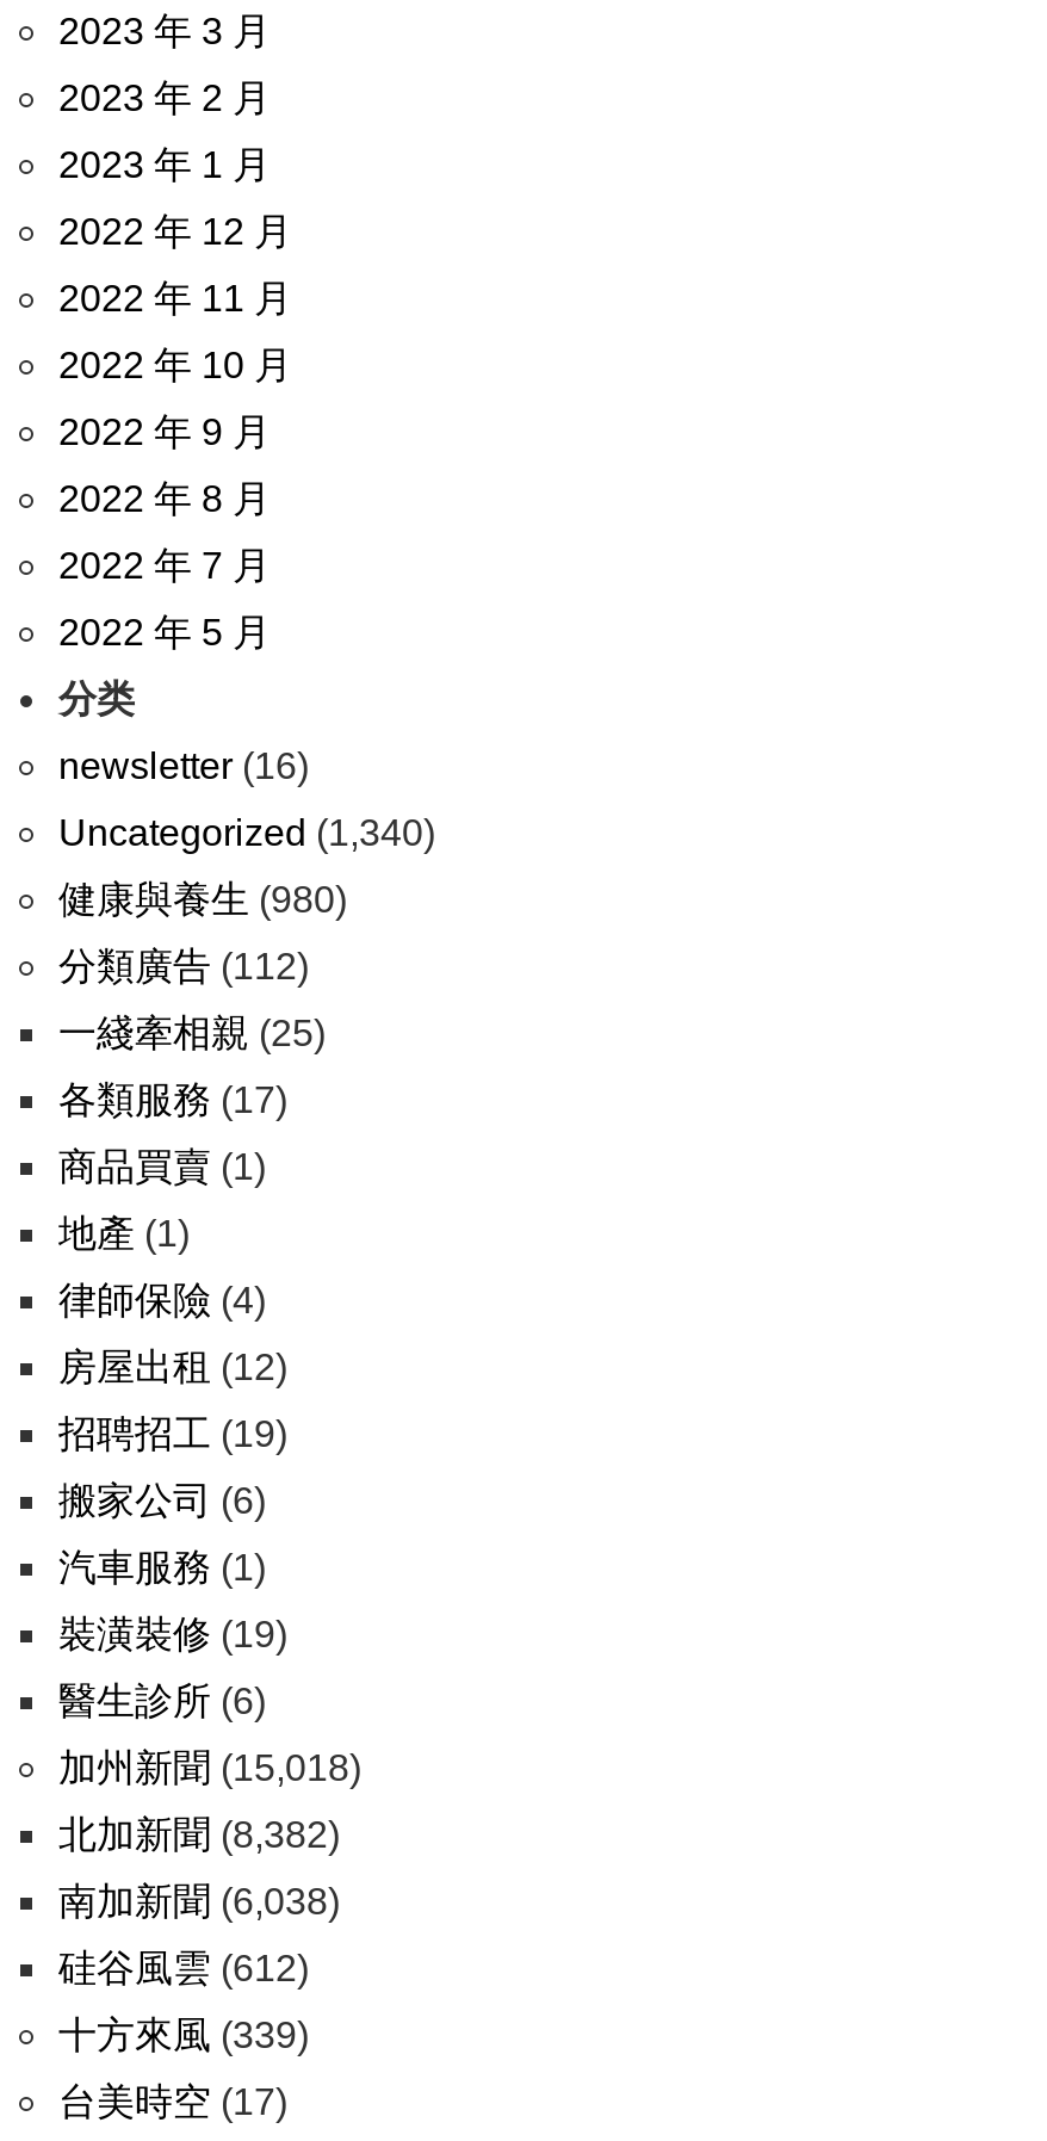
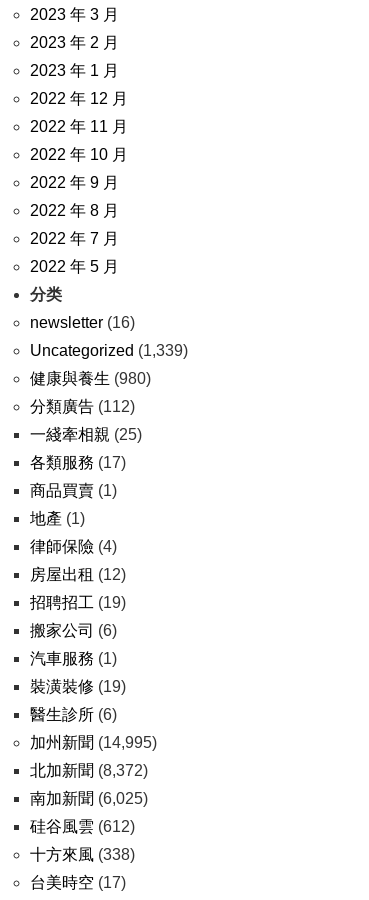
[58,812,435,853] Uncategorized (1,340) -> [30,342,188,359] Uncategorized (1,339)
[58,1747,361,1788] 加州新聞(15,018) -> [30,734,157,751] 加州新聞(14,995)
[58,1814,340,1855] 北加新聞(8,382) -> [30,762,148,779] 北加新聞(8,372)
[58,1881,340,1922] 南加新聞(6,038) -> [30,790,148,807] 南加新聞(6,025)
[58,2015,309,2055] 十方來風(339) -> [30,846,135,863] 十方來風(338)

